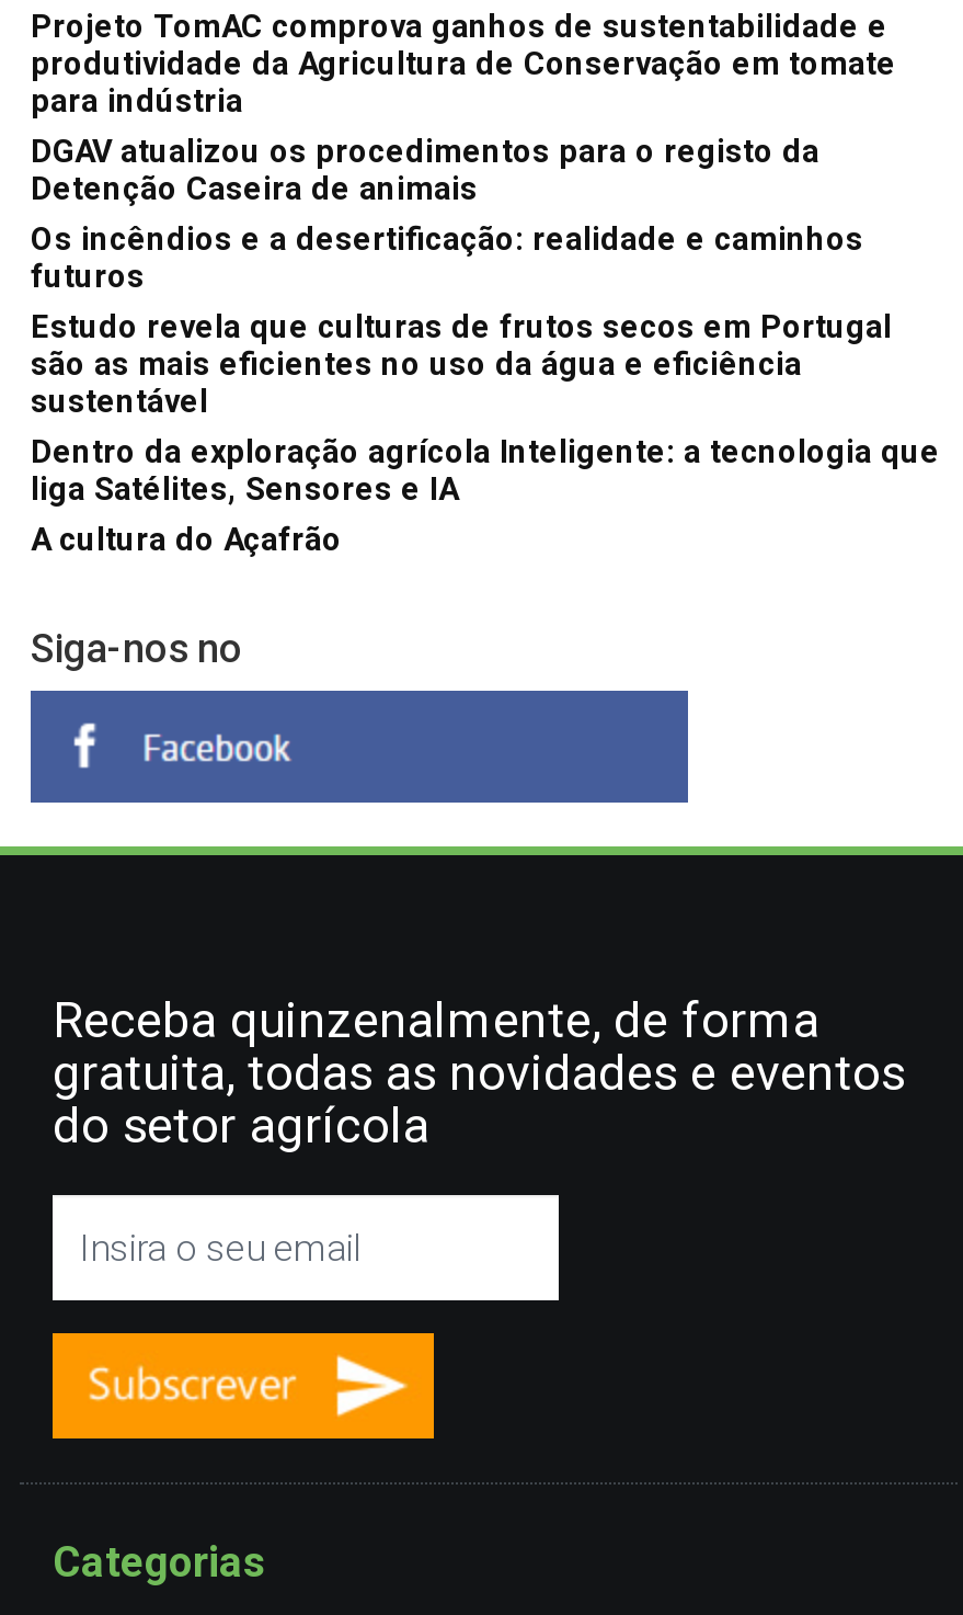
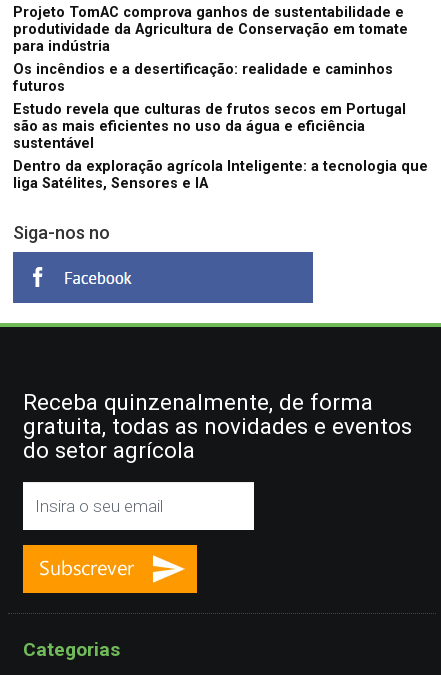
[31,133,819,208] DGAV atualizou os procedimentos para o registo da | Detenção Caseira de animais -> none
[31,521,342,559] A cultura do Açafrão -> none

